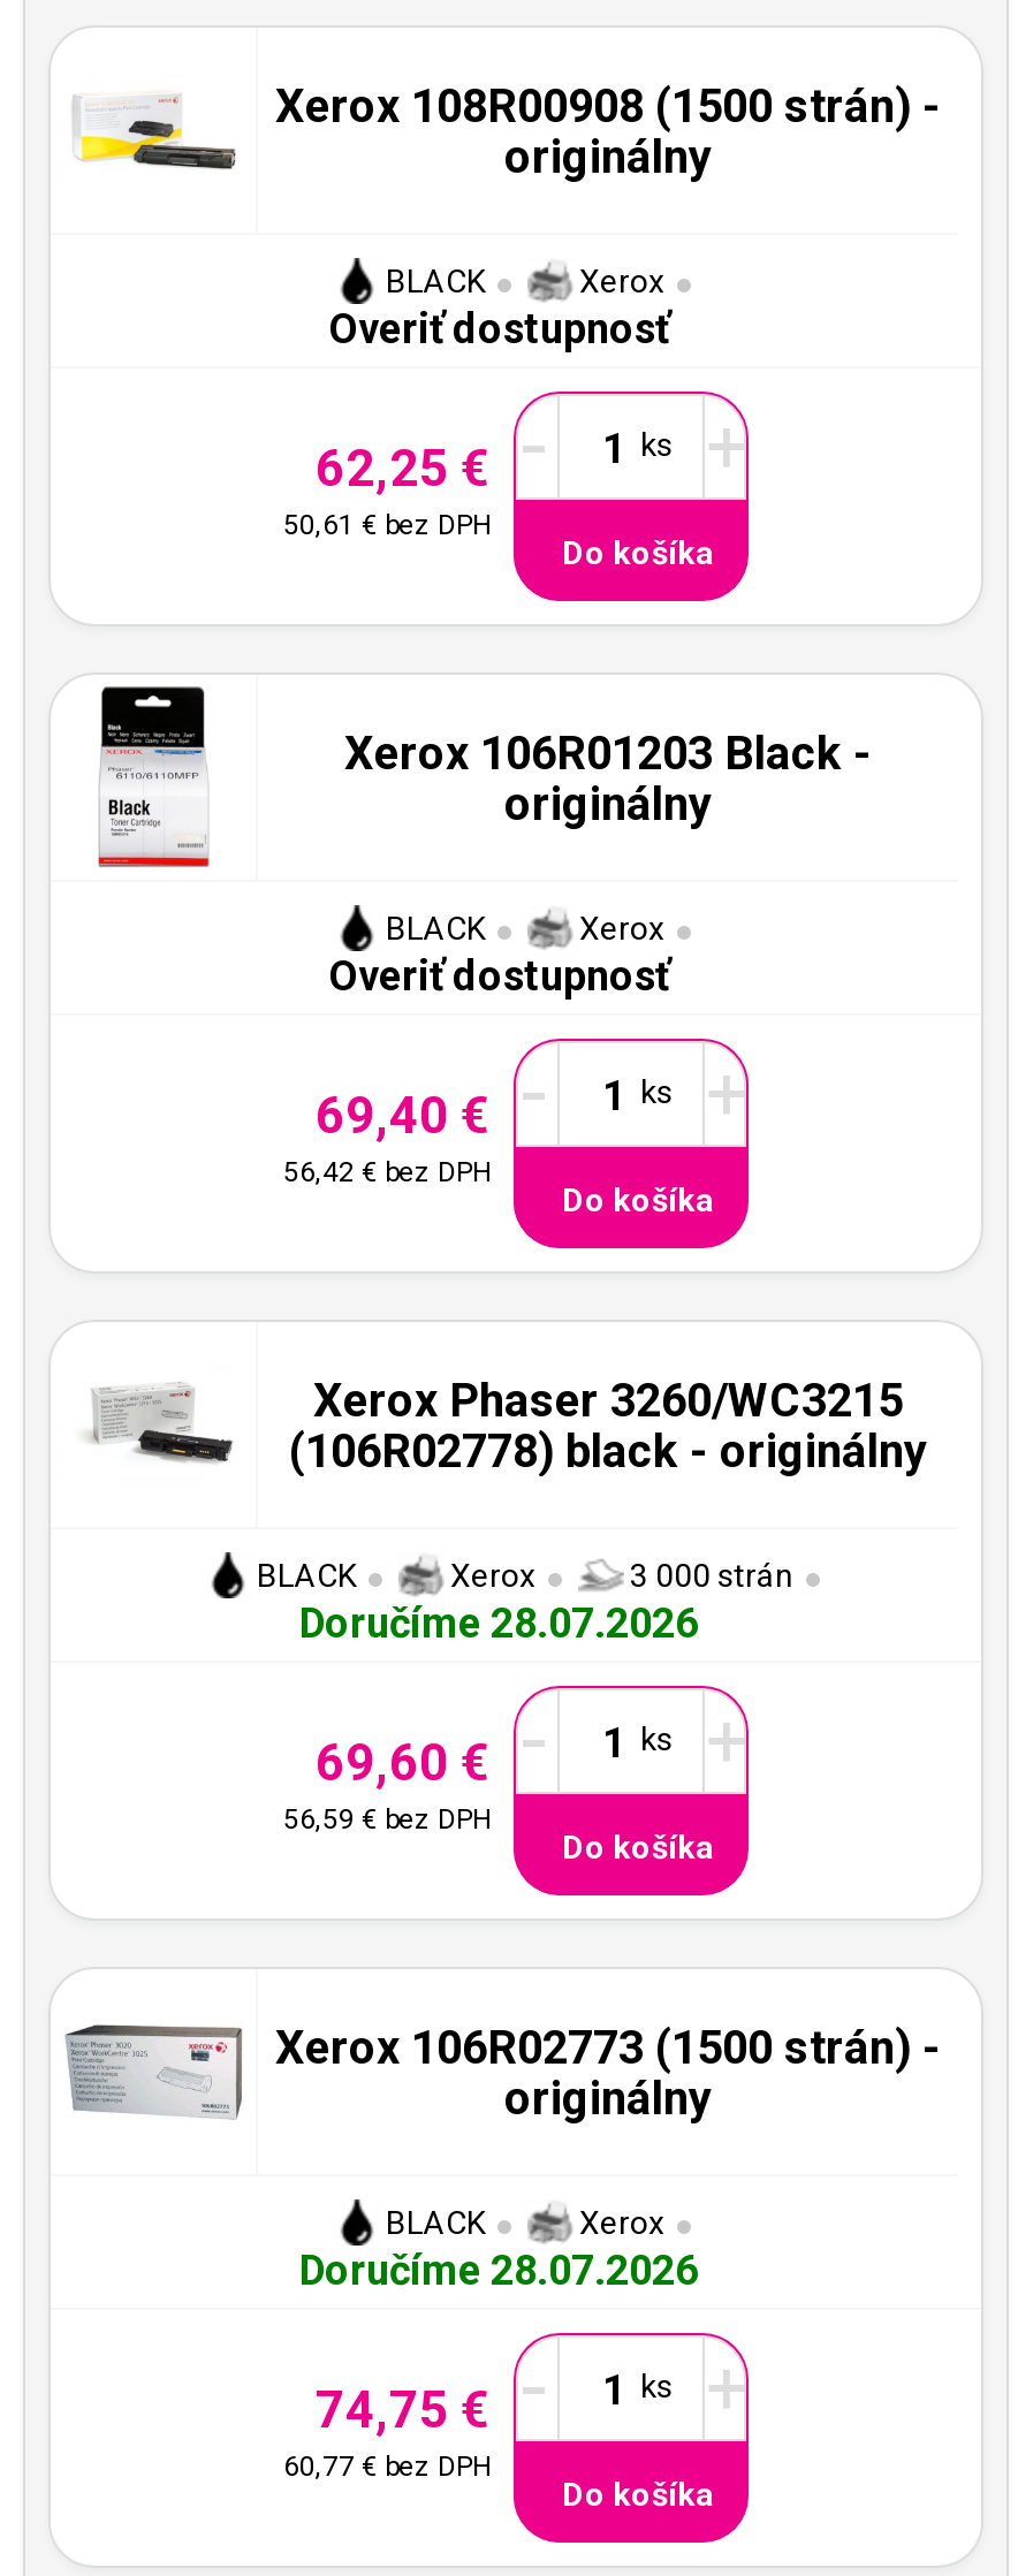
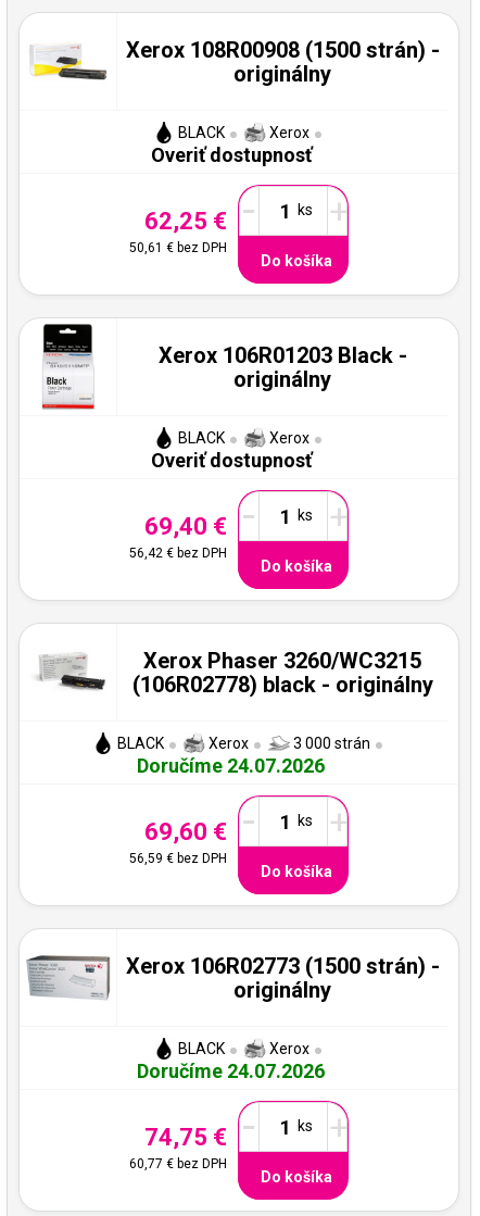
[299,1598,698,1647] Doručíme 28.07.2026 -> [137,754,325,777] Doručíme 24.07.2026
[299,2246,698,2294] Doručíme 28.07.2026 -> [137,1060,325,1082] Doručíme 24.07.2026

